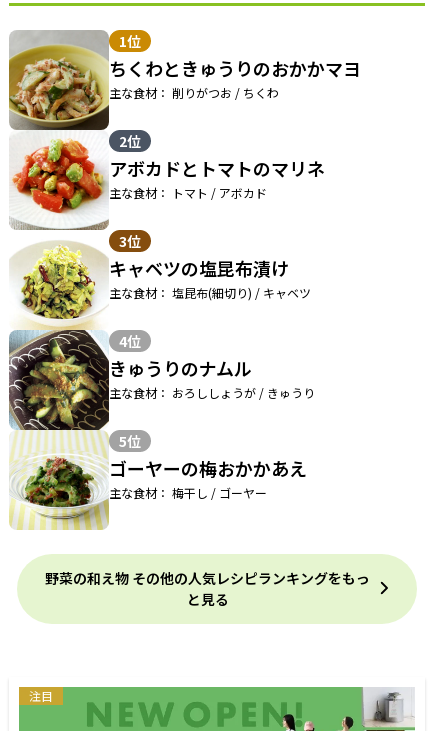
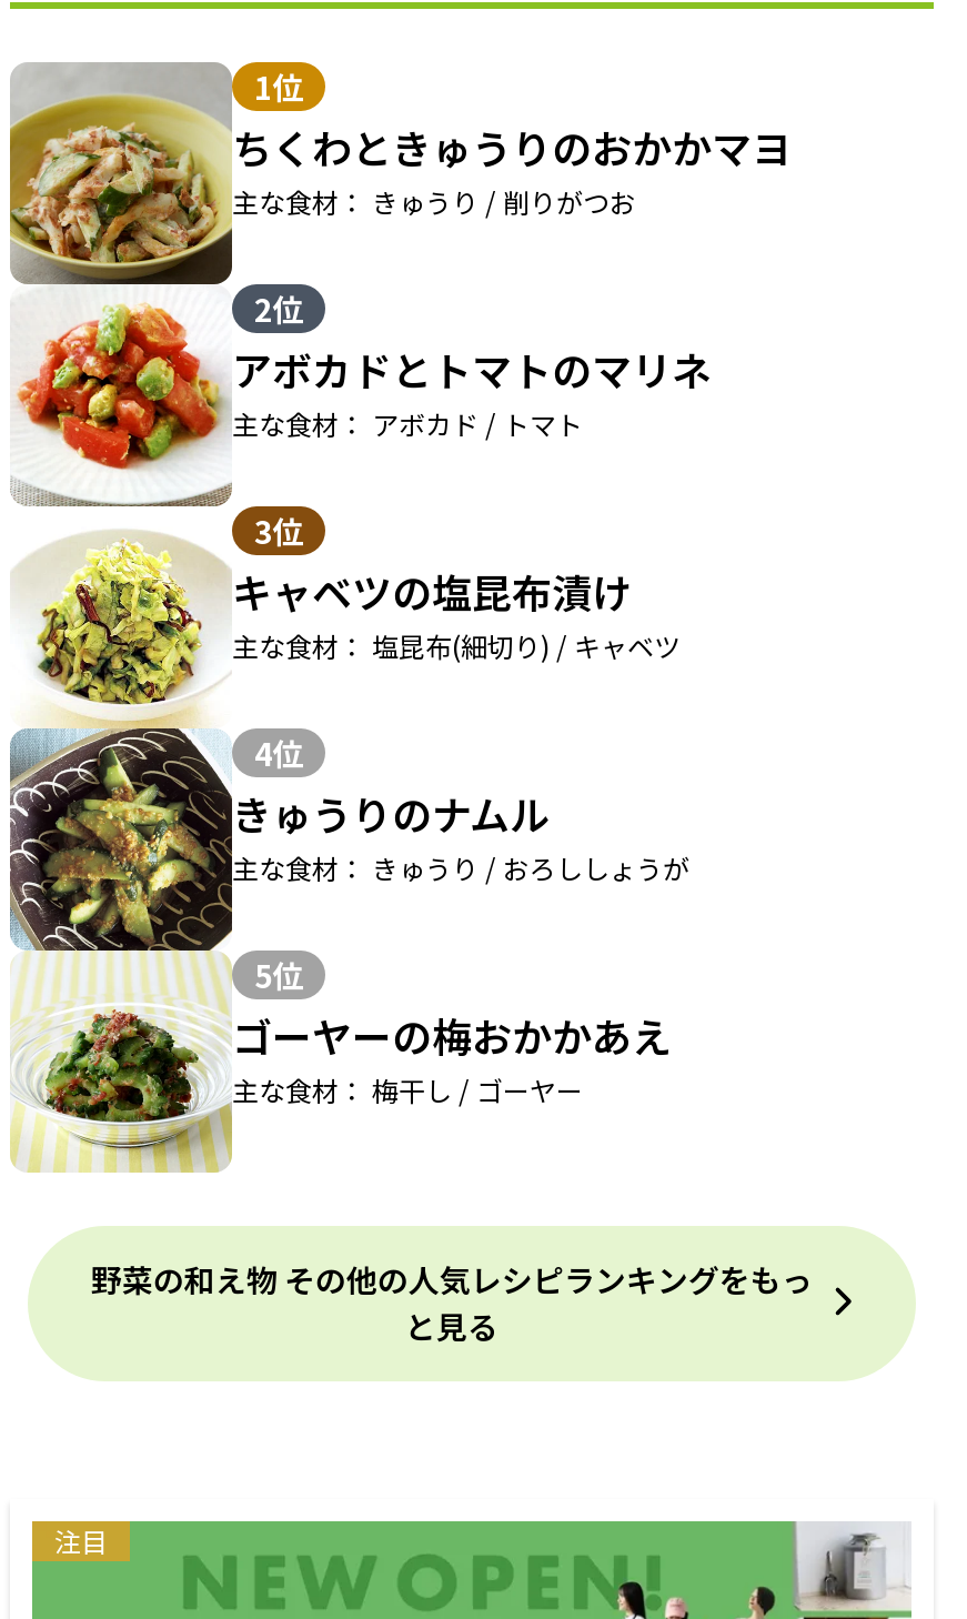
[109,84,279,101] 主な食材： 削りがつお / ちくわ -> [232,183,636,220] 主な食材： きゅうり / 削りがつお
[109,184,267,201] 主な食材： トマト / アボカド -> [232,405,583,442] 主な食材： アボカド / トマト
[109,384,315,401] 主な食材： おろししょうが / きゅうり -> [232,849,689,887] 主な食材： きゅうり / おろししょうが

